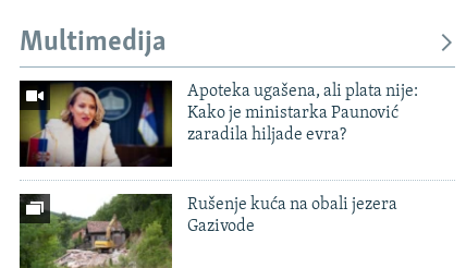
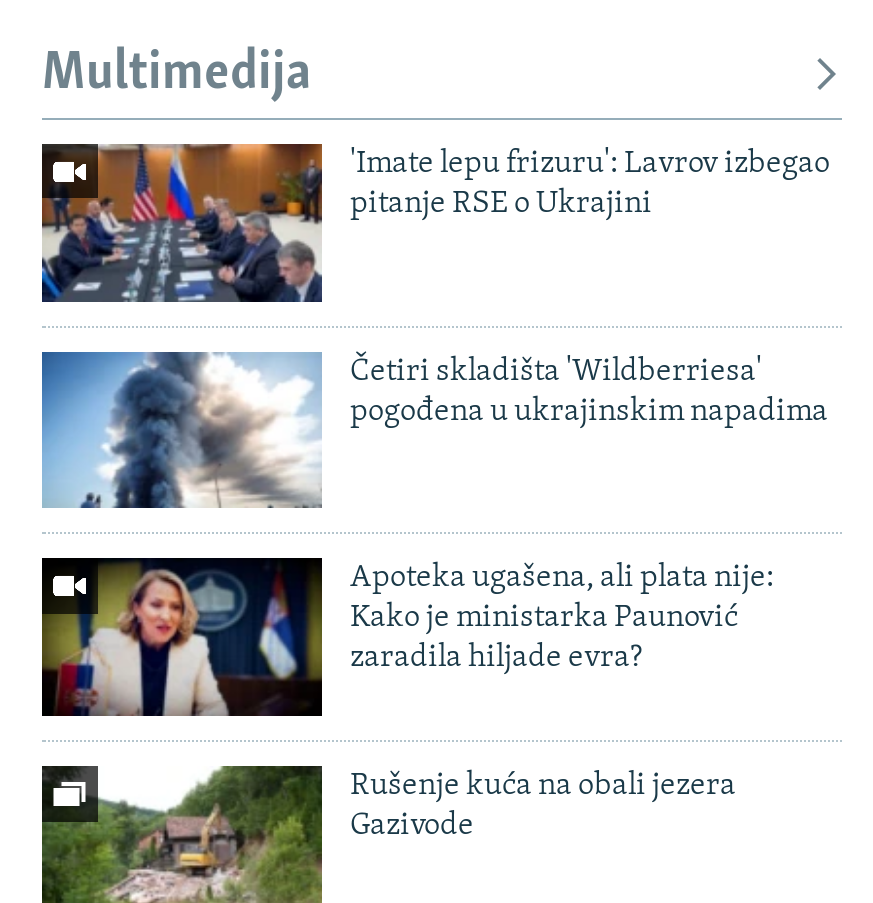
none -> [40,142,830,304] [image] | 'Imate lepu frizuru': Lavrov izbegao | pitanje RSE o Ukrajini
none -> [40,350,828,510] [image] | Četiri skladišta 'Wildberriesa' | pogođena u ukrajinskim napadima

